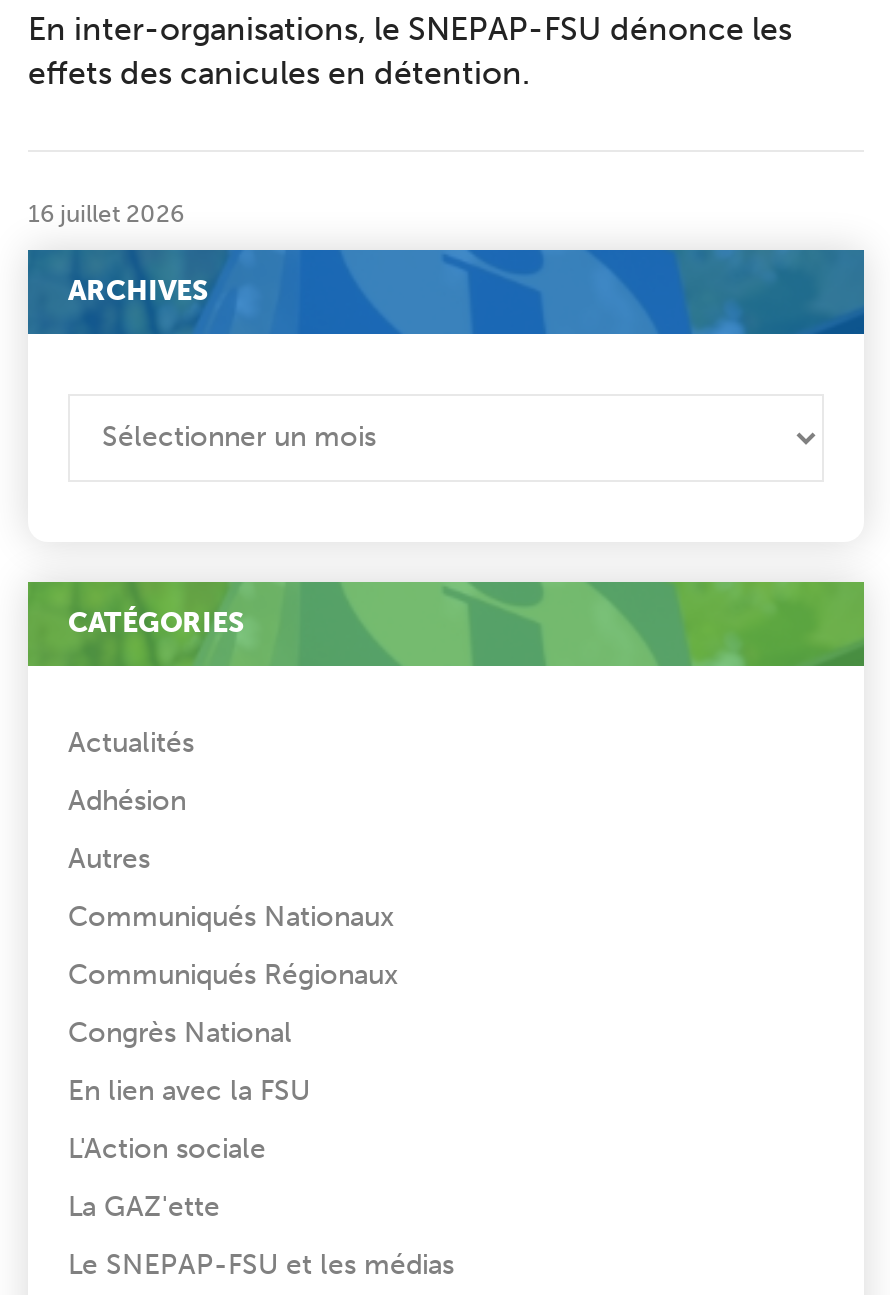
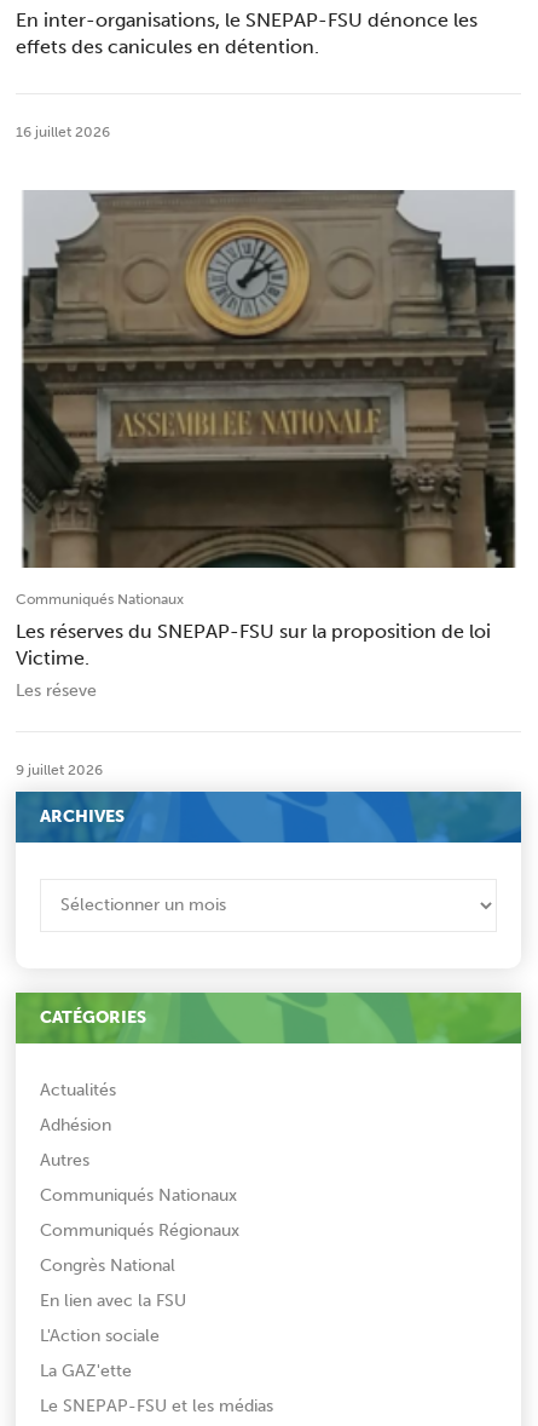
none -> [16,189,516,701] [image] | Communiqués Nationaux | Les réserves du SNEPAP-FSU sur la proposition de loi | Victime. | Les réseve
none -> [16,761,103,778] 9 juillet 2026

